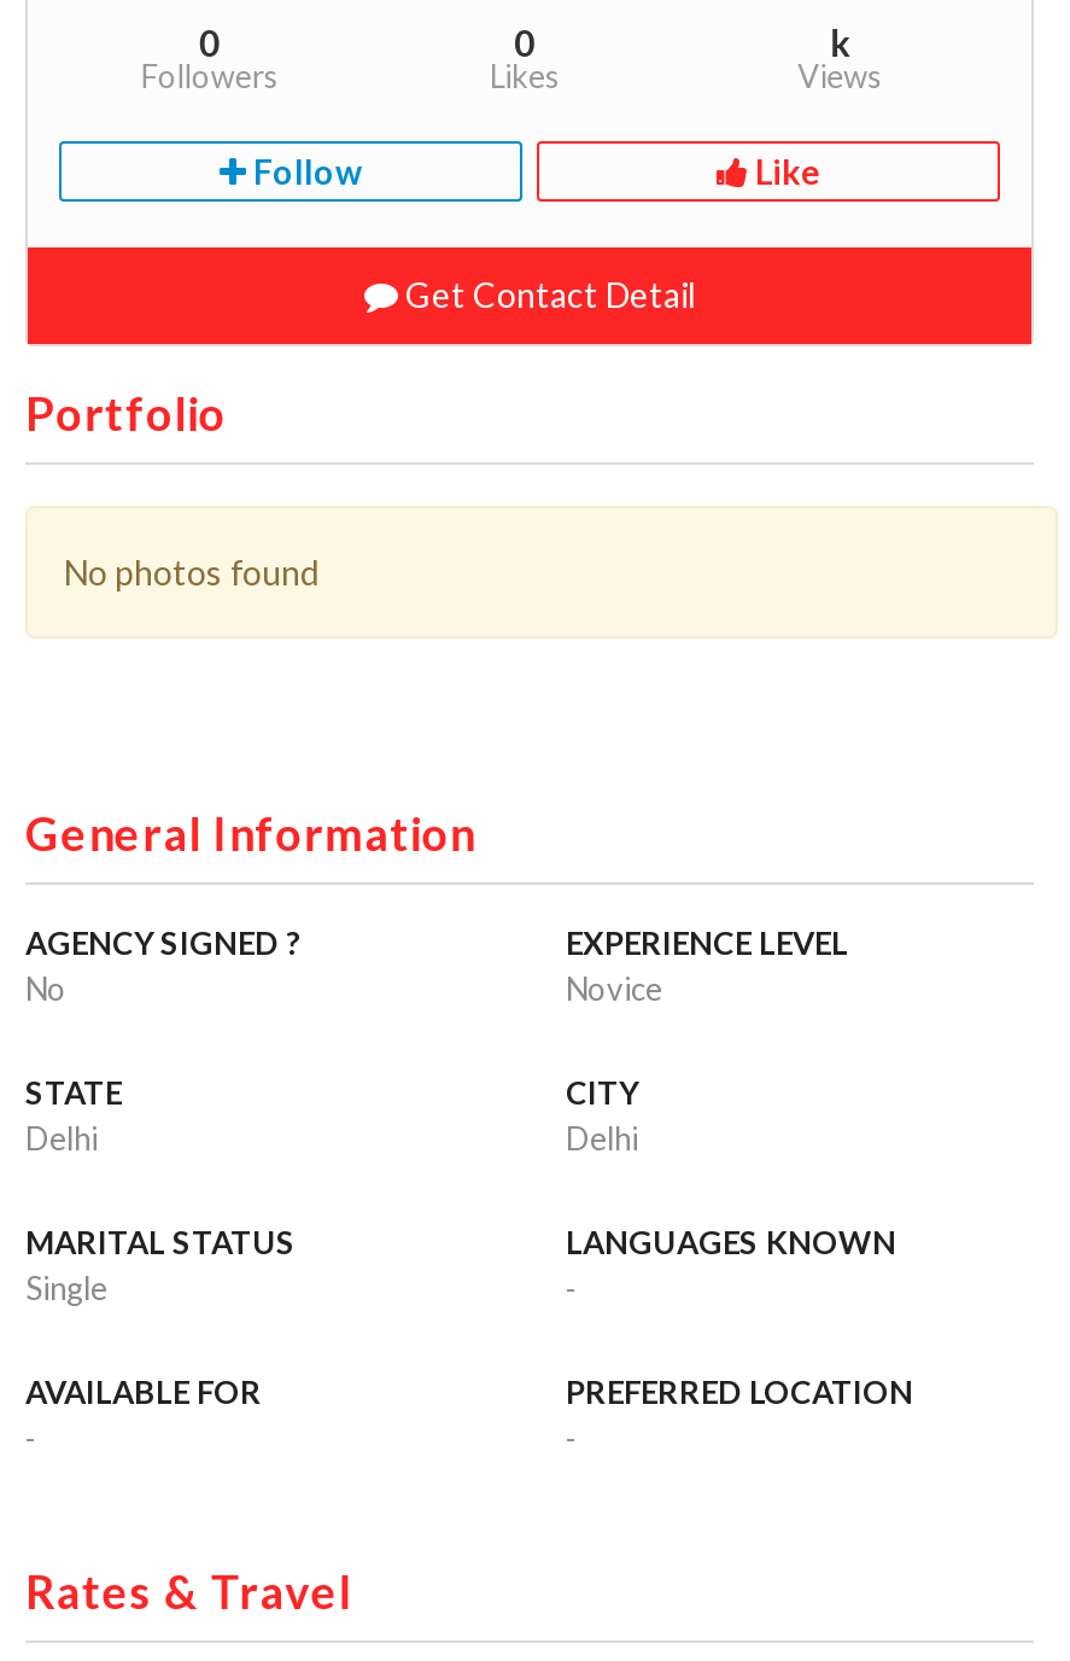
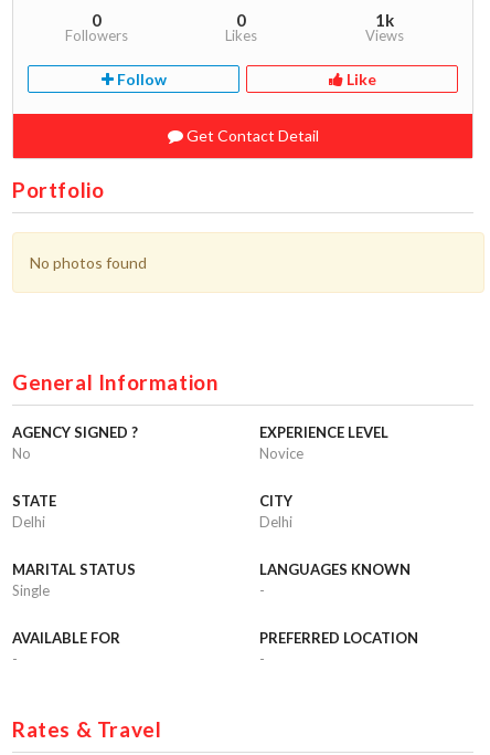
[830,21,850,64] k -> [375,10,394,30] 1k

